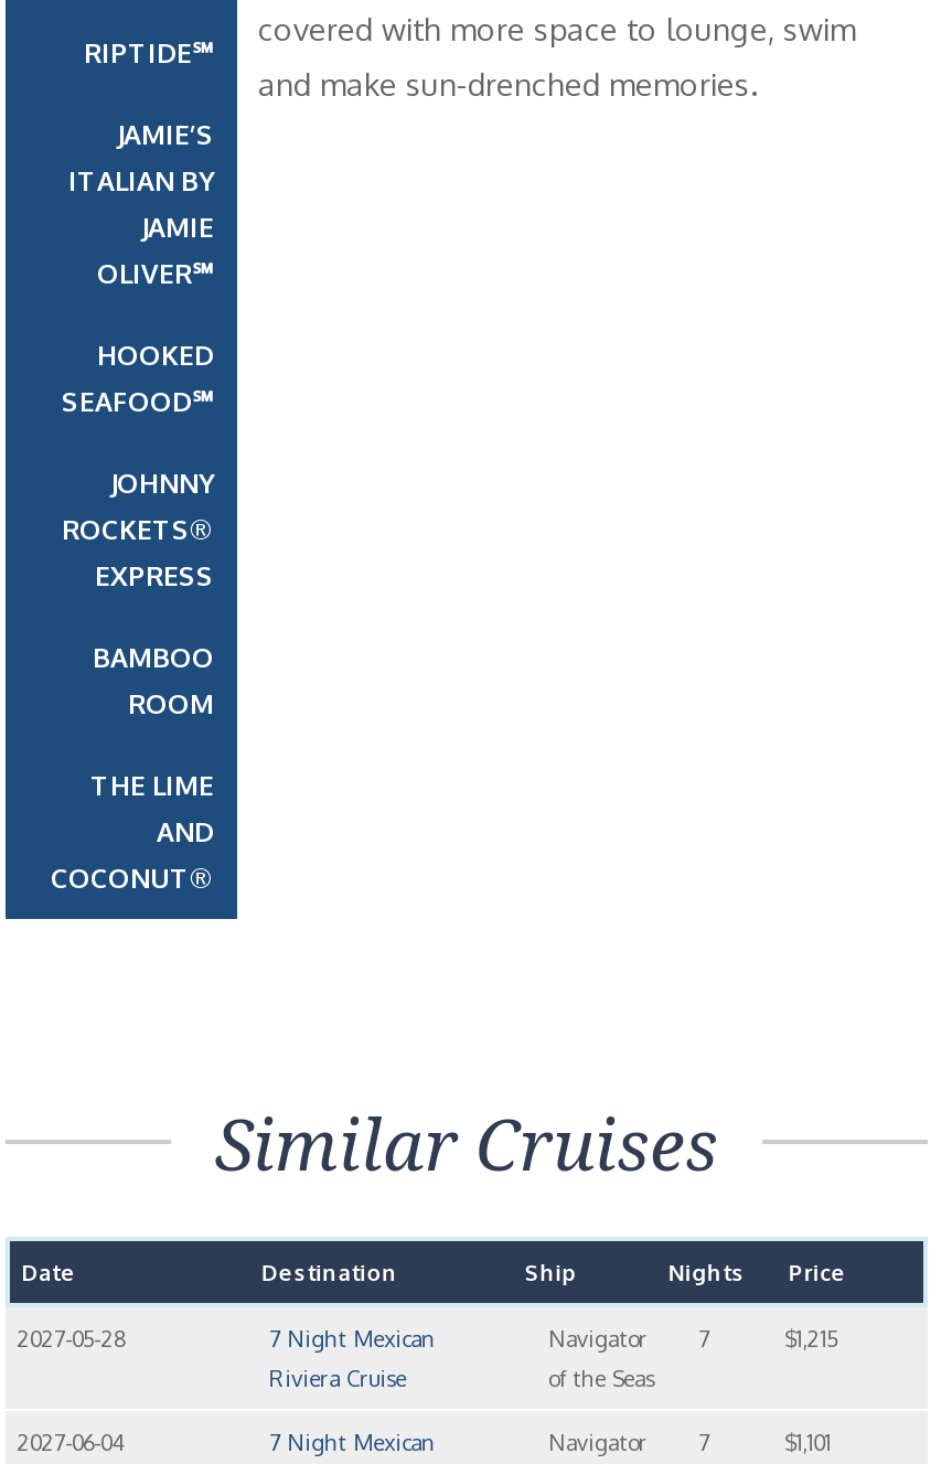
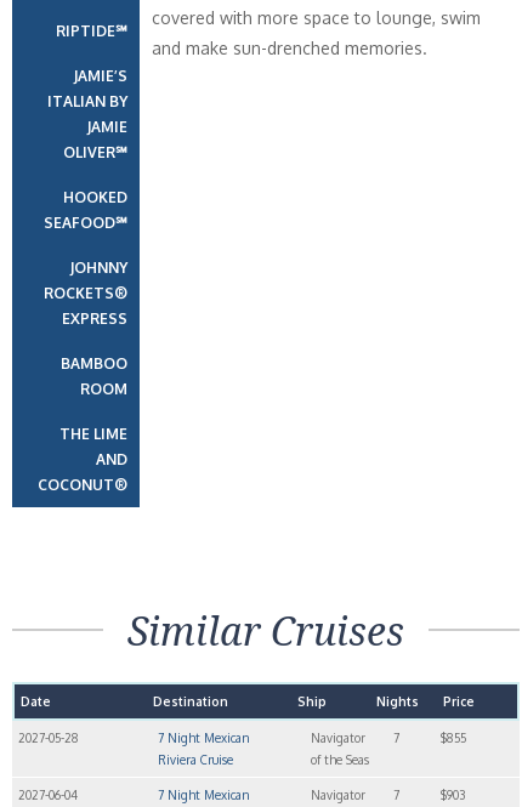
[785,1325,838,1351] $1,215 -> [441,731,466,745] $855
[785,1429,831,1455] $1,101 -> [441,788,465,802] $903

